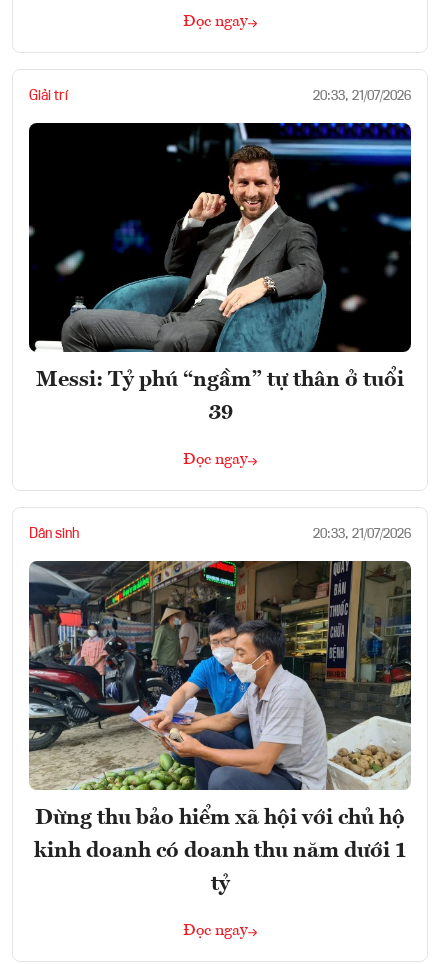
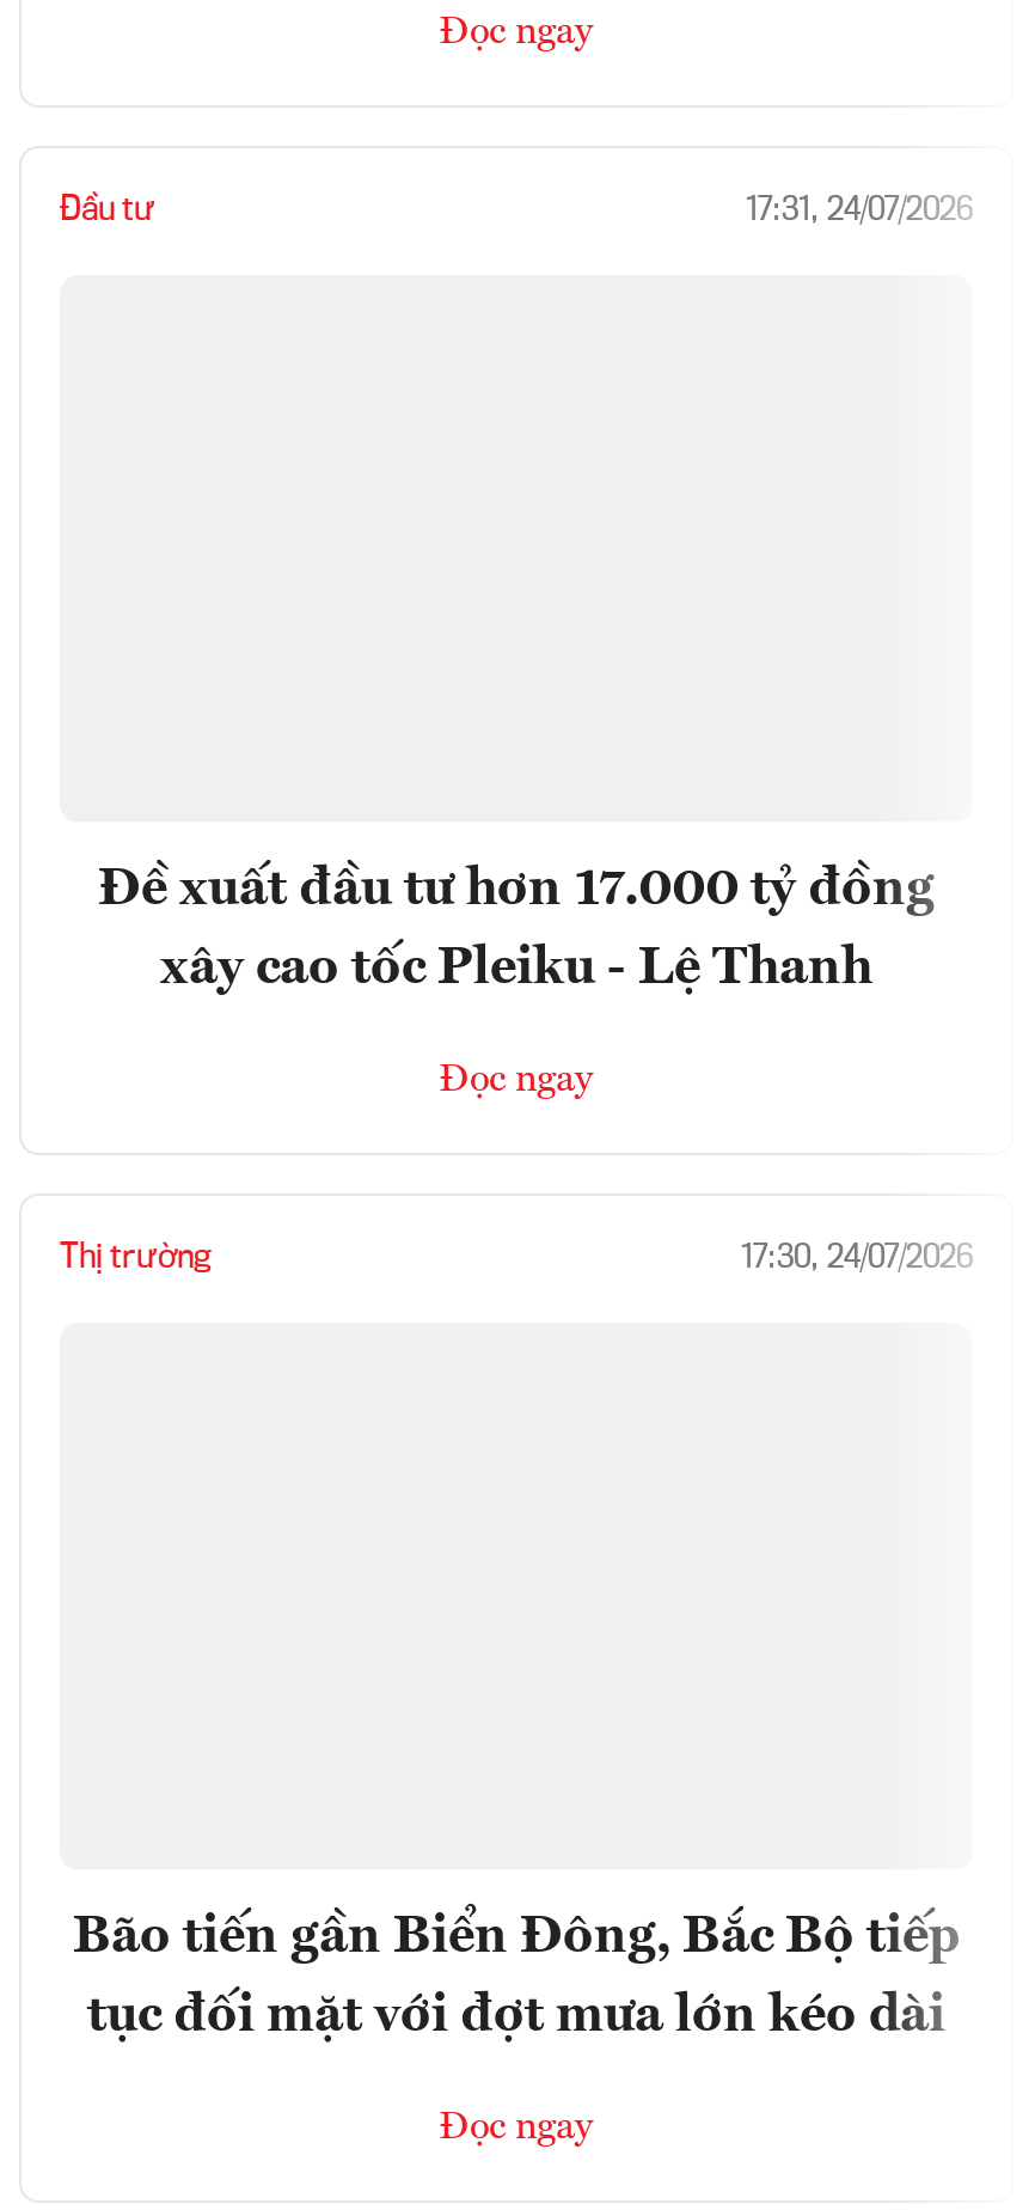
[29,89,411,103] Giải trí | 20:33, 21/07/2026 -> [60,193,973,227] Đầu tư | 17:31, 24/07/2026
[28,122,412,353] [image] -> none
[36,369,404,391] Messi: Tỷ phú “ngầm” tự thân ở tuổi -> [98,864,935,916] Đề xuất đầu tư hơn 17.000 tỷ đồng
[207,402,232,424] 39 -> [160,943,872,995] xây cao tốc Pleiku - Lệ Thanh
[29,527,411,541] Dân sinh | 20:33, 21/07/2026 -> [60,1242,973,1275] Thị trường | 17:30, 24/07/2026
[28,560,412,791] [image] -> none
[34,807,406,895] Dừng thu bảo hiểm xã hội với chủ hộ | kinh doanh có doanh thu năm dưới 1 | tỷ -> [73,1912,960,2043] Bão tiến gần Biển Đông, Bắc Bộ tiếp | tục đối mặt với đợt mưa lớn kéo dài

